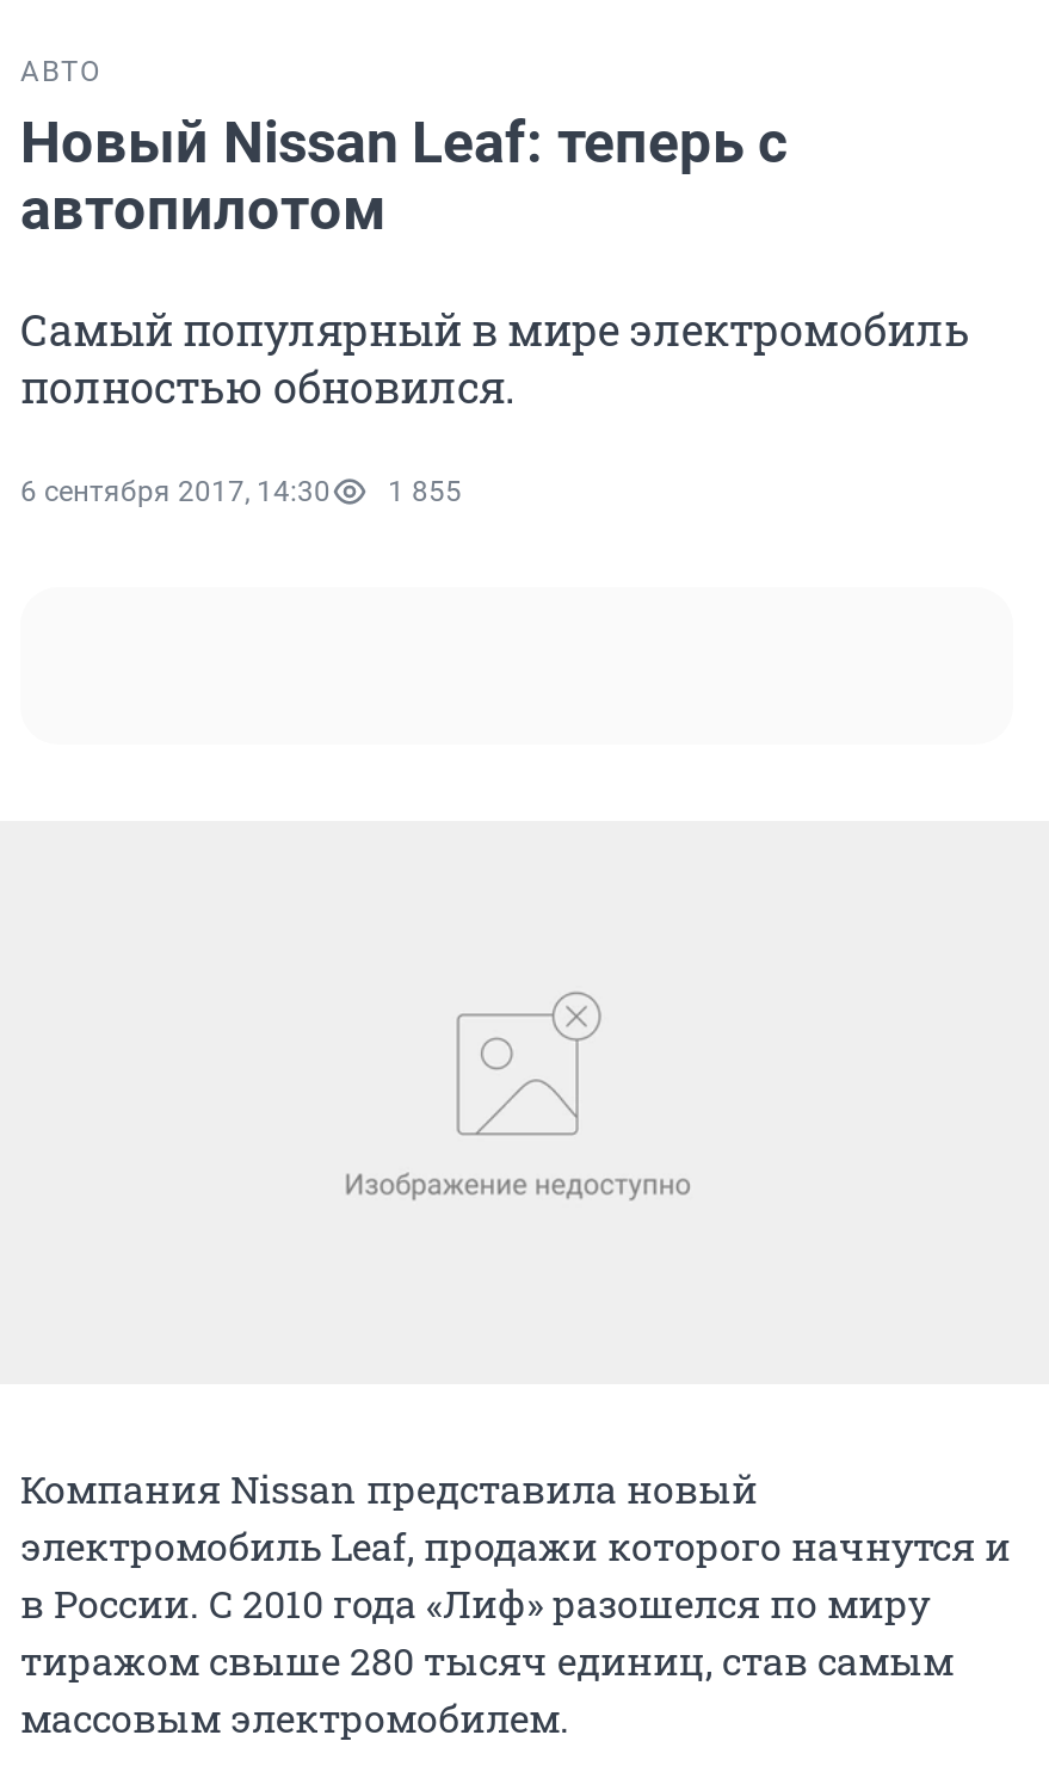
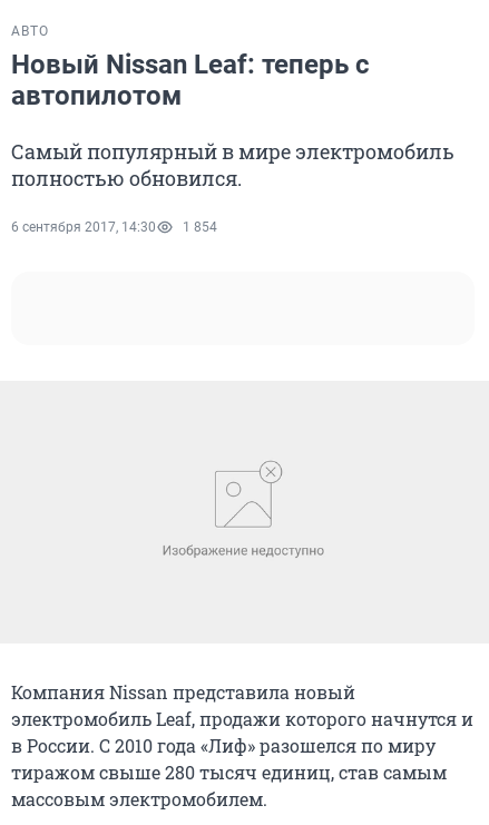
[20,475,462,509] 6 сентября 2017, 14:30 1 855 -> [11,219,217,235] 6 сентября 2017, 14:30 1 854

